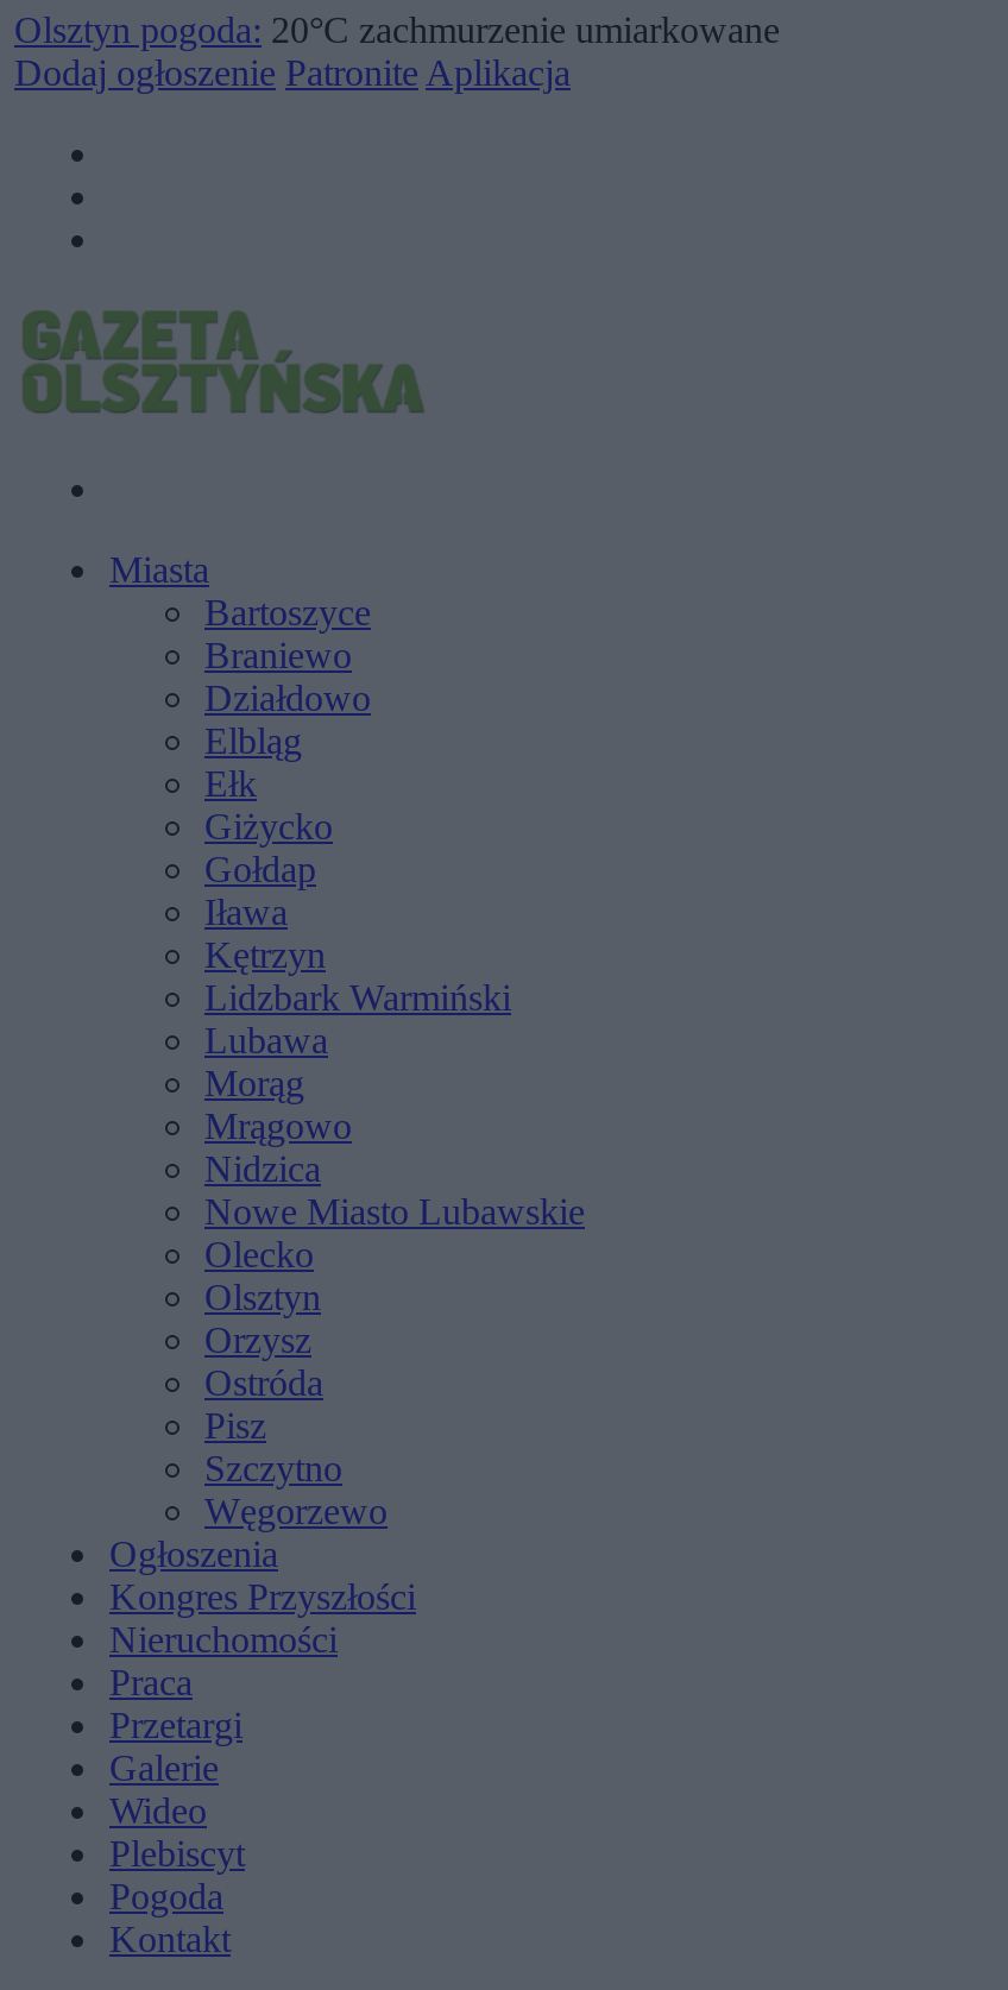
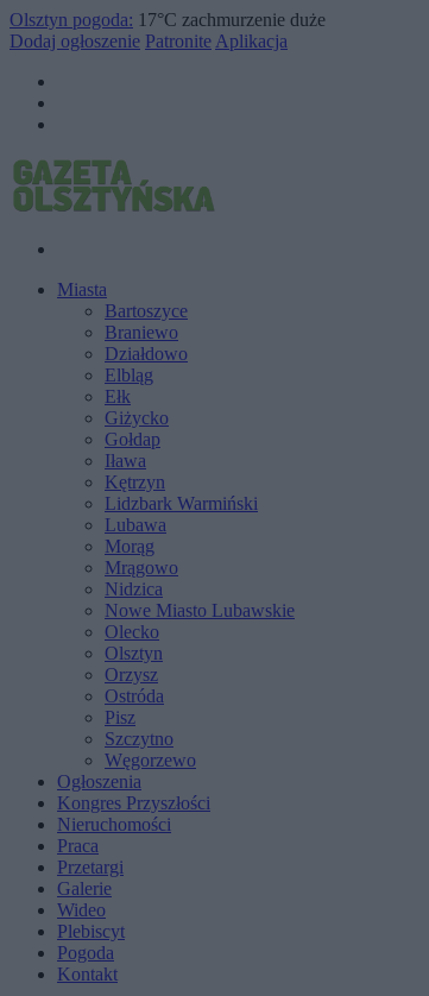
[14,10,780,50] Olsztyn pogoda: 20°C zachmurzenie umiarkowane -> [10,10,326,30] Olsztyn pogoda: 17°C zachmurzenie duże

